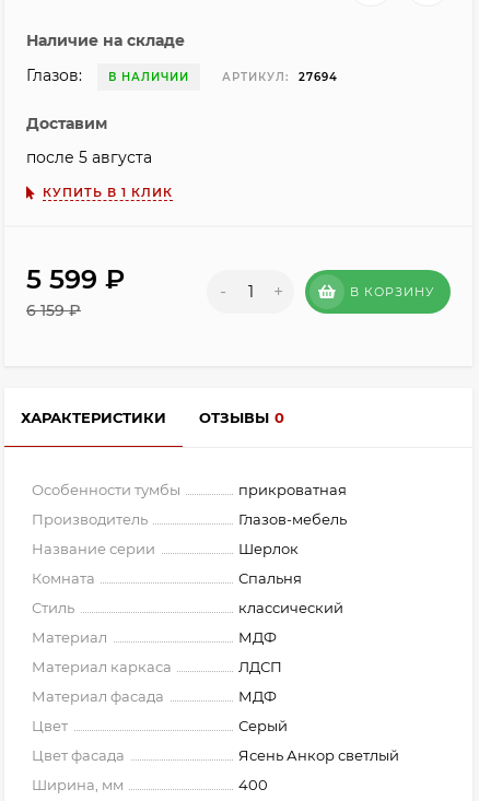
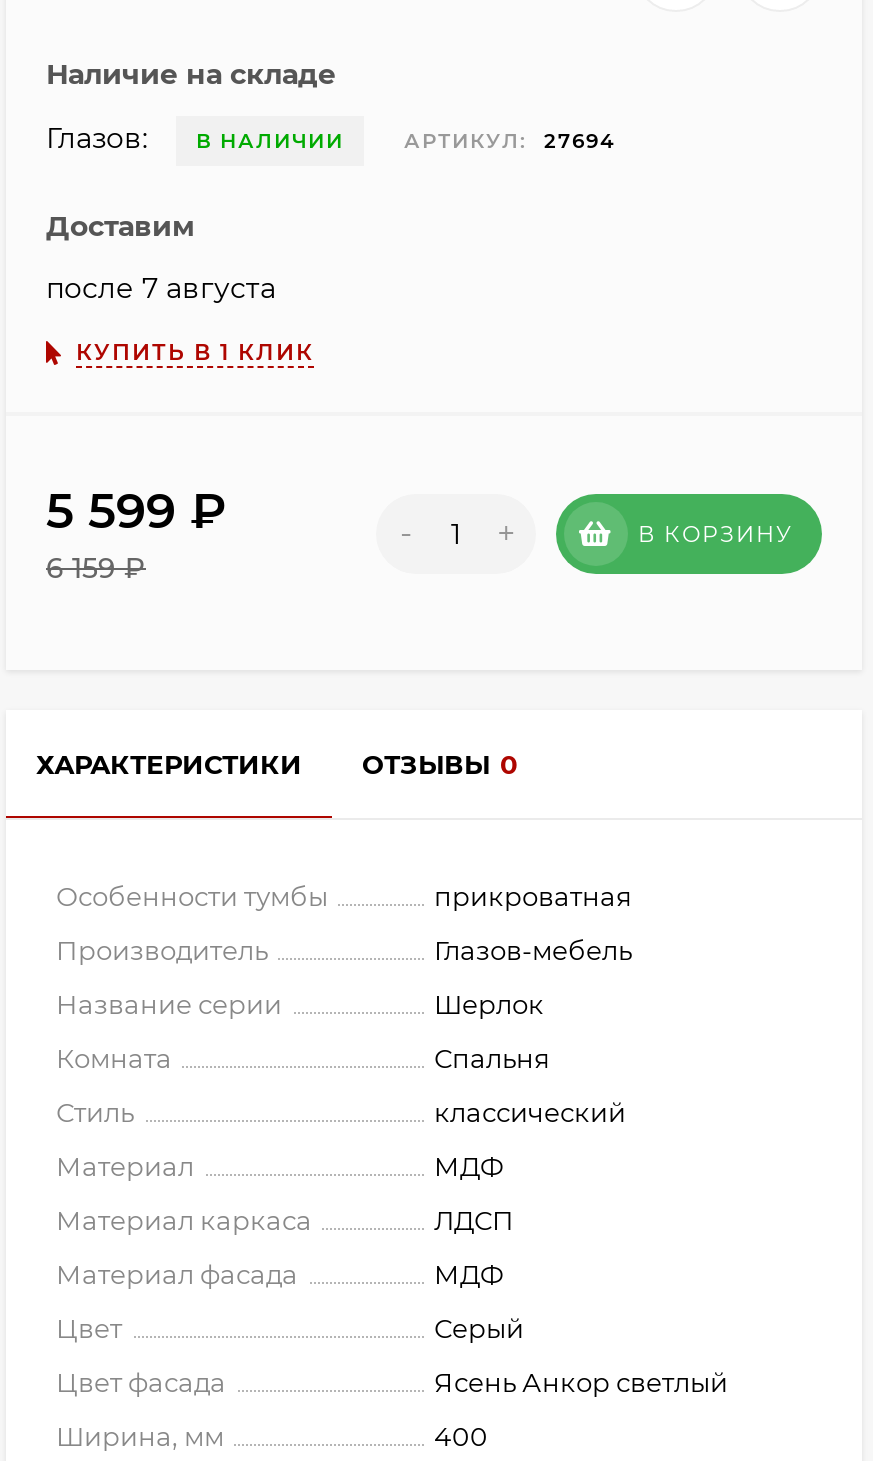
[26,148,152,167] после 5 августа -> [46,270,276,306] после 7 августа

